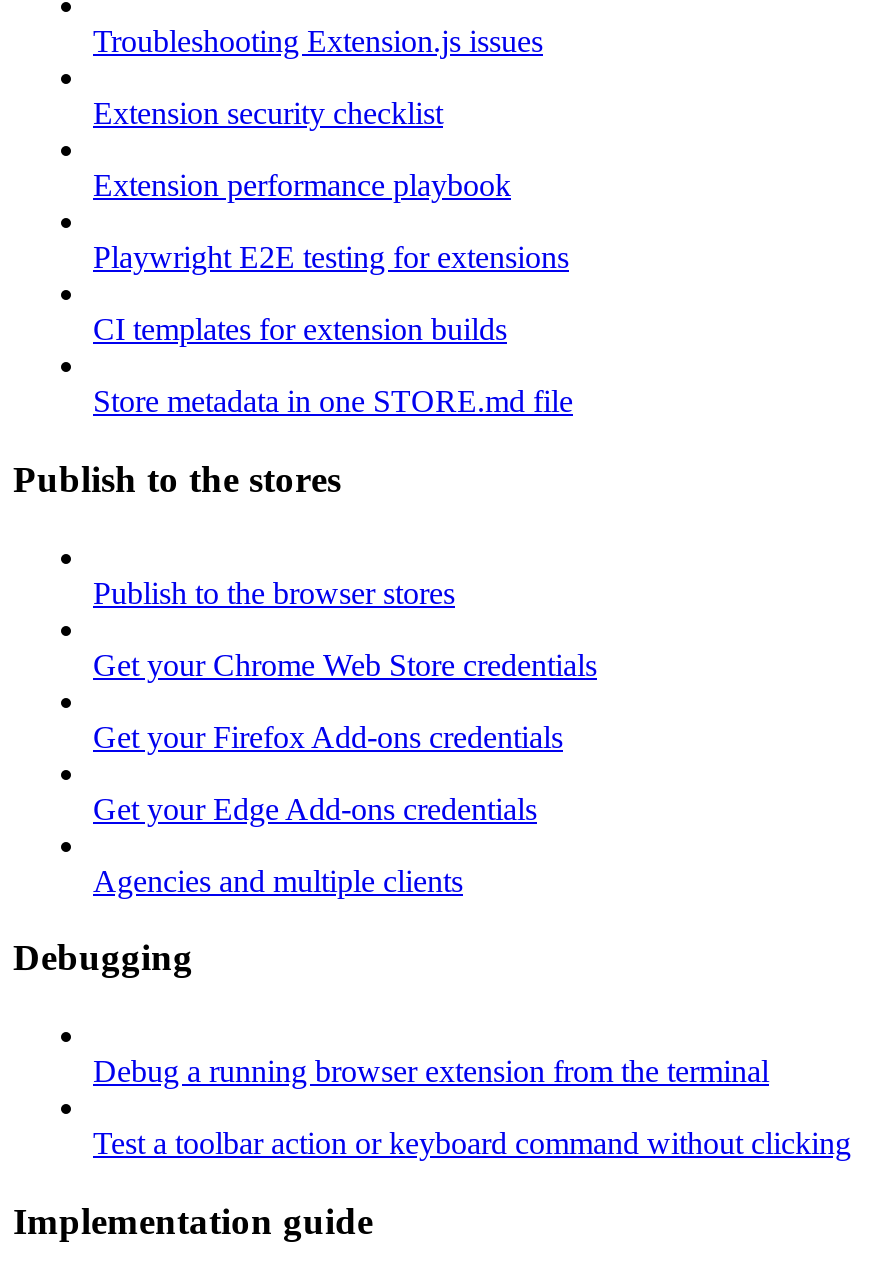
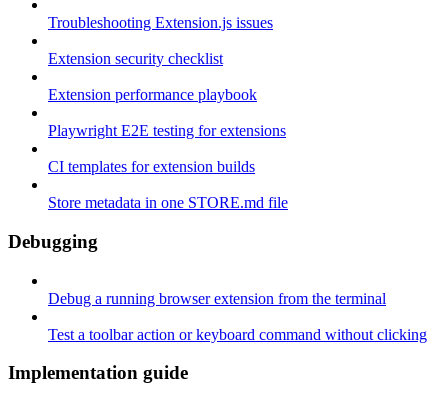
[13,458,597,897] Publish to the stores | Publish to the browser stores | Get your Chrome Web Store credentials | Get your Firefox Add-ons credentials | Get your Edge Add-ons credentials | Agencies and multiple clients -> none

